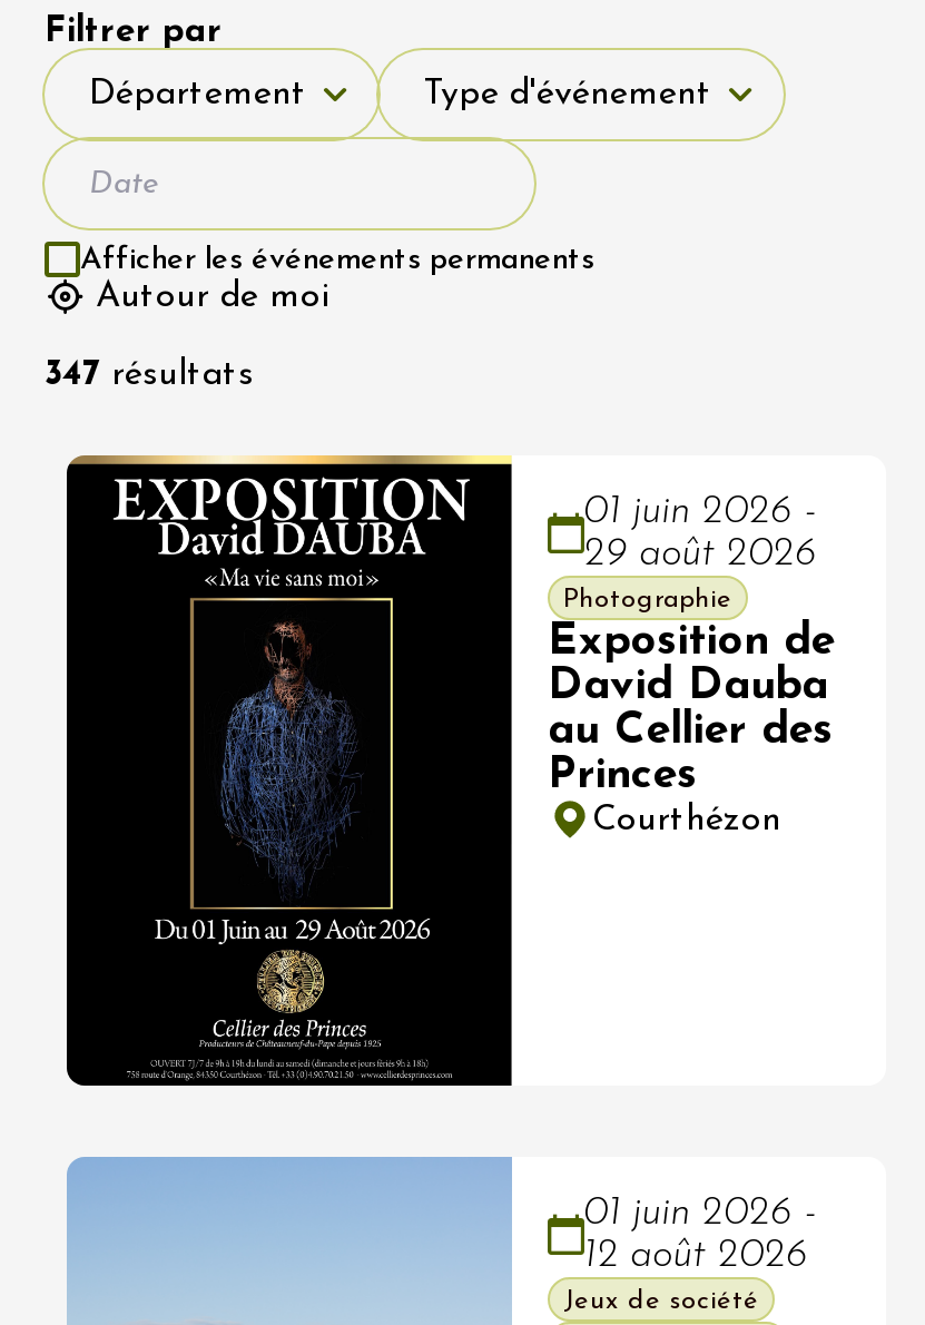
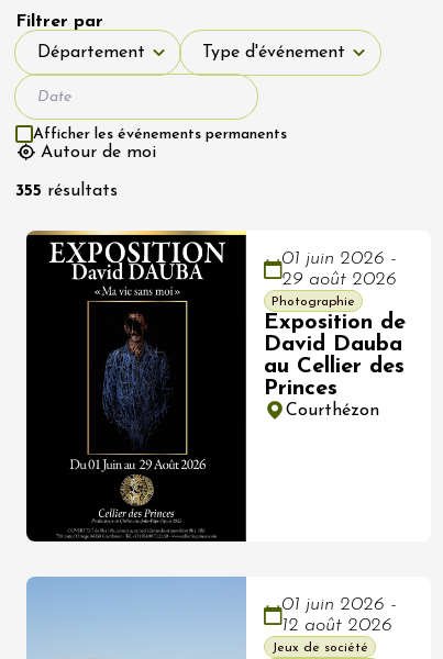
[45,358,254,393] 347 résultats -> [15,182,118,200] 355 résultats

